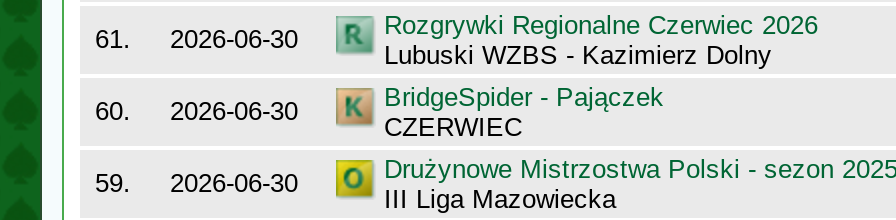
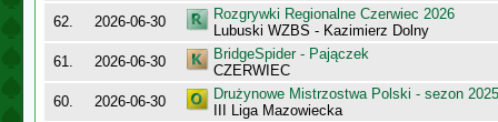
[95,24,298,54] 61. 2026-06-30 -> [53,13,166,30] 62. 2026-06-30
[95,96,298,126] 60. 2026-06-30 -> [53,53,166,70] 61. 2026-06-30
[95,168,298,198] 59. 2026-06-30 -> [53,93,166,110] 60. 2026-06-30

